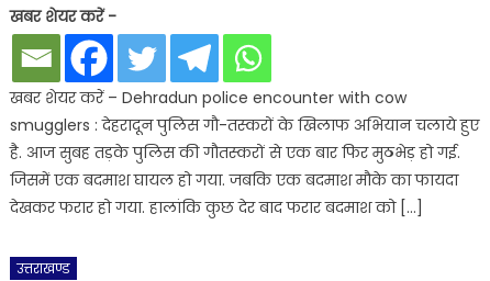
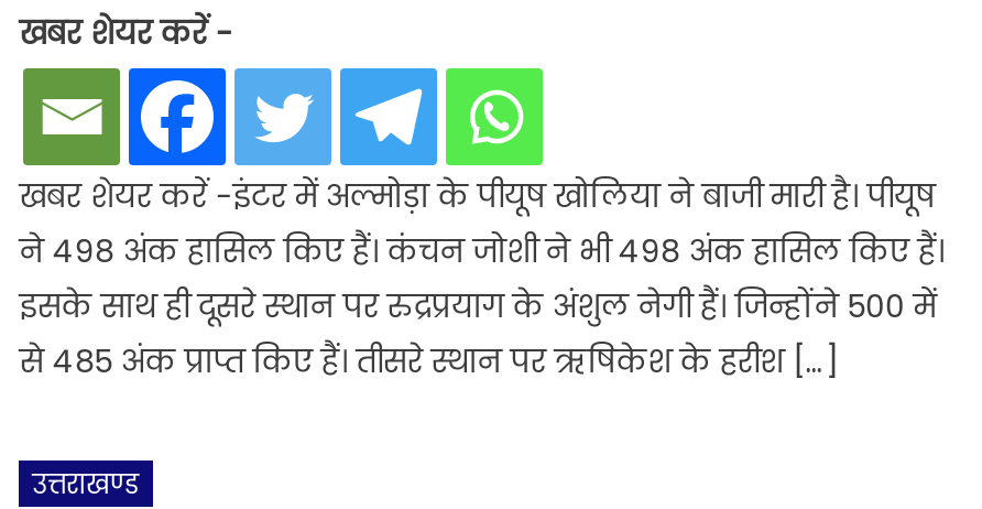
[10,86,479,218] खबर शेयर करें – Dehradun police encounter with cow | smugglers : देहरादून पुलिस गौ-तस्करों के खिलाफ अभियान चलाये हुए | है. आज सुबह तड़के पुलिस की गौतस्करों से एक बार फिर मुठभेड़ हो गई. | जिसमें एक बदमाश घायल हो गया. जबकि एक बदमाश मौके का फायदा | देखकर फरार हो गया. हालांकि कुछ देर बाद फरार बदमाश को […] -> [20,173,944,382] खबर शेयर करें -इंटर में अल्मोड़ा के पीयूष खोलिया ने बाजी मारी है। पीयूष | ने 498 अंक हासिल किए हैं। कंचन जोशी ने भी 498 अंक हासिल किए हैं। | इसके साथ ही दूसरे स्थान पर रुद्रप्रयाग के अंशुल नेगी हैं। जिन्होंने 500 में | से 485 अंक प्राप्त किए हैं। तीसरे स्थान पर ऋषिकेश के हरीश […]

